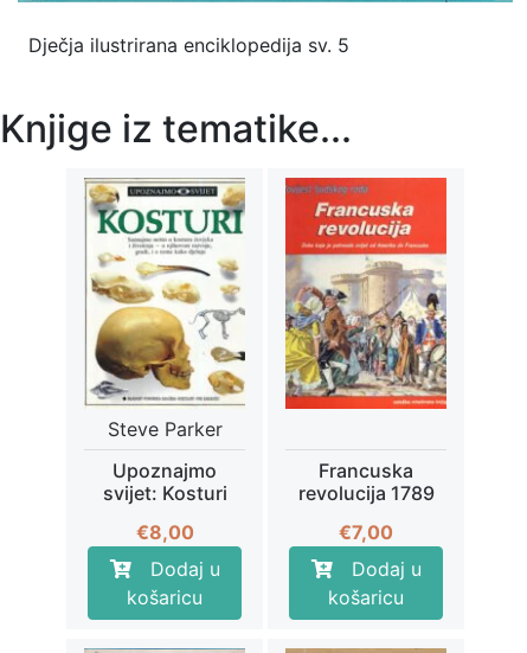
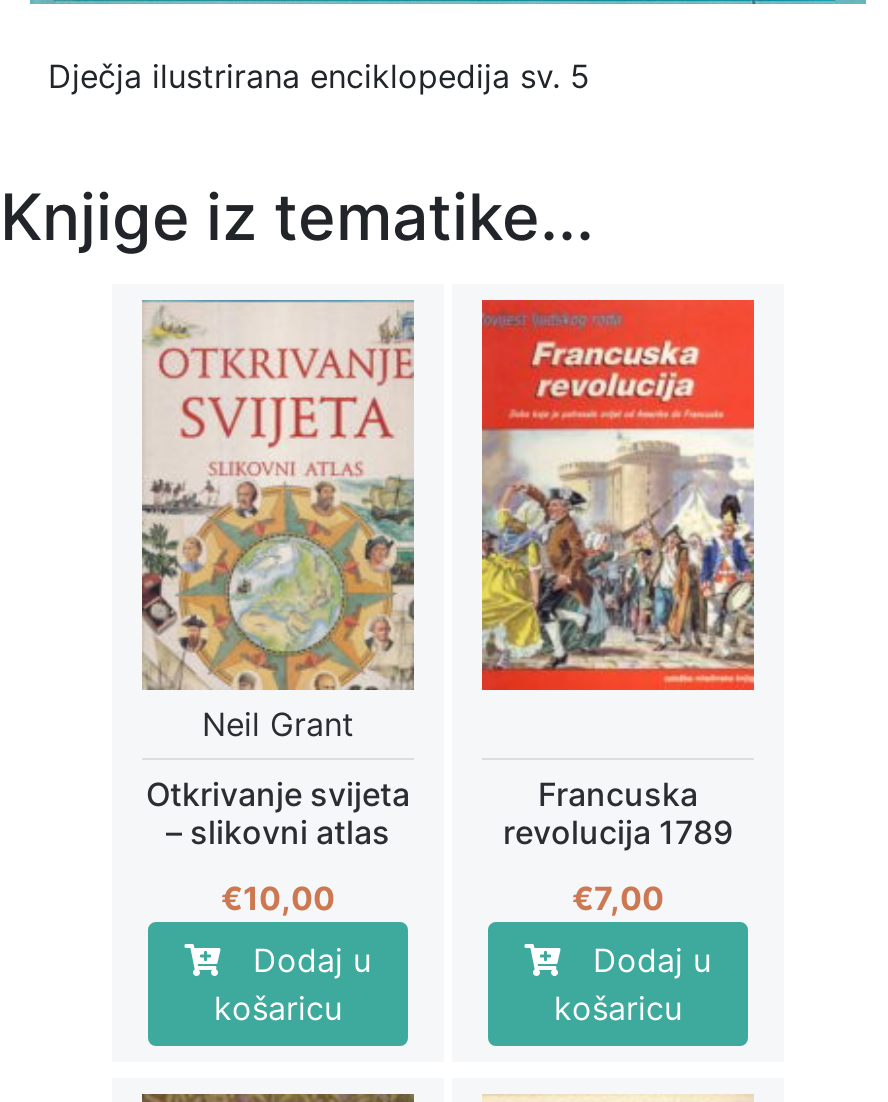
[84,183,245,441] [image] | Steve Parker -> [140,300,416,745] [image] | Neil Grant
[102,459,227,505] Upoznajmo | svijet: Kosturi -> [146,775,410,853] Otkrivanje svijeta | – slikovni atlas
[136,520,194,543] €8,00 -> [221,877,335,917] €10,00

